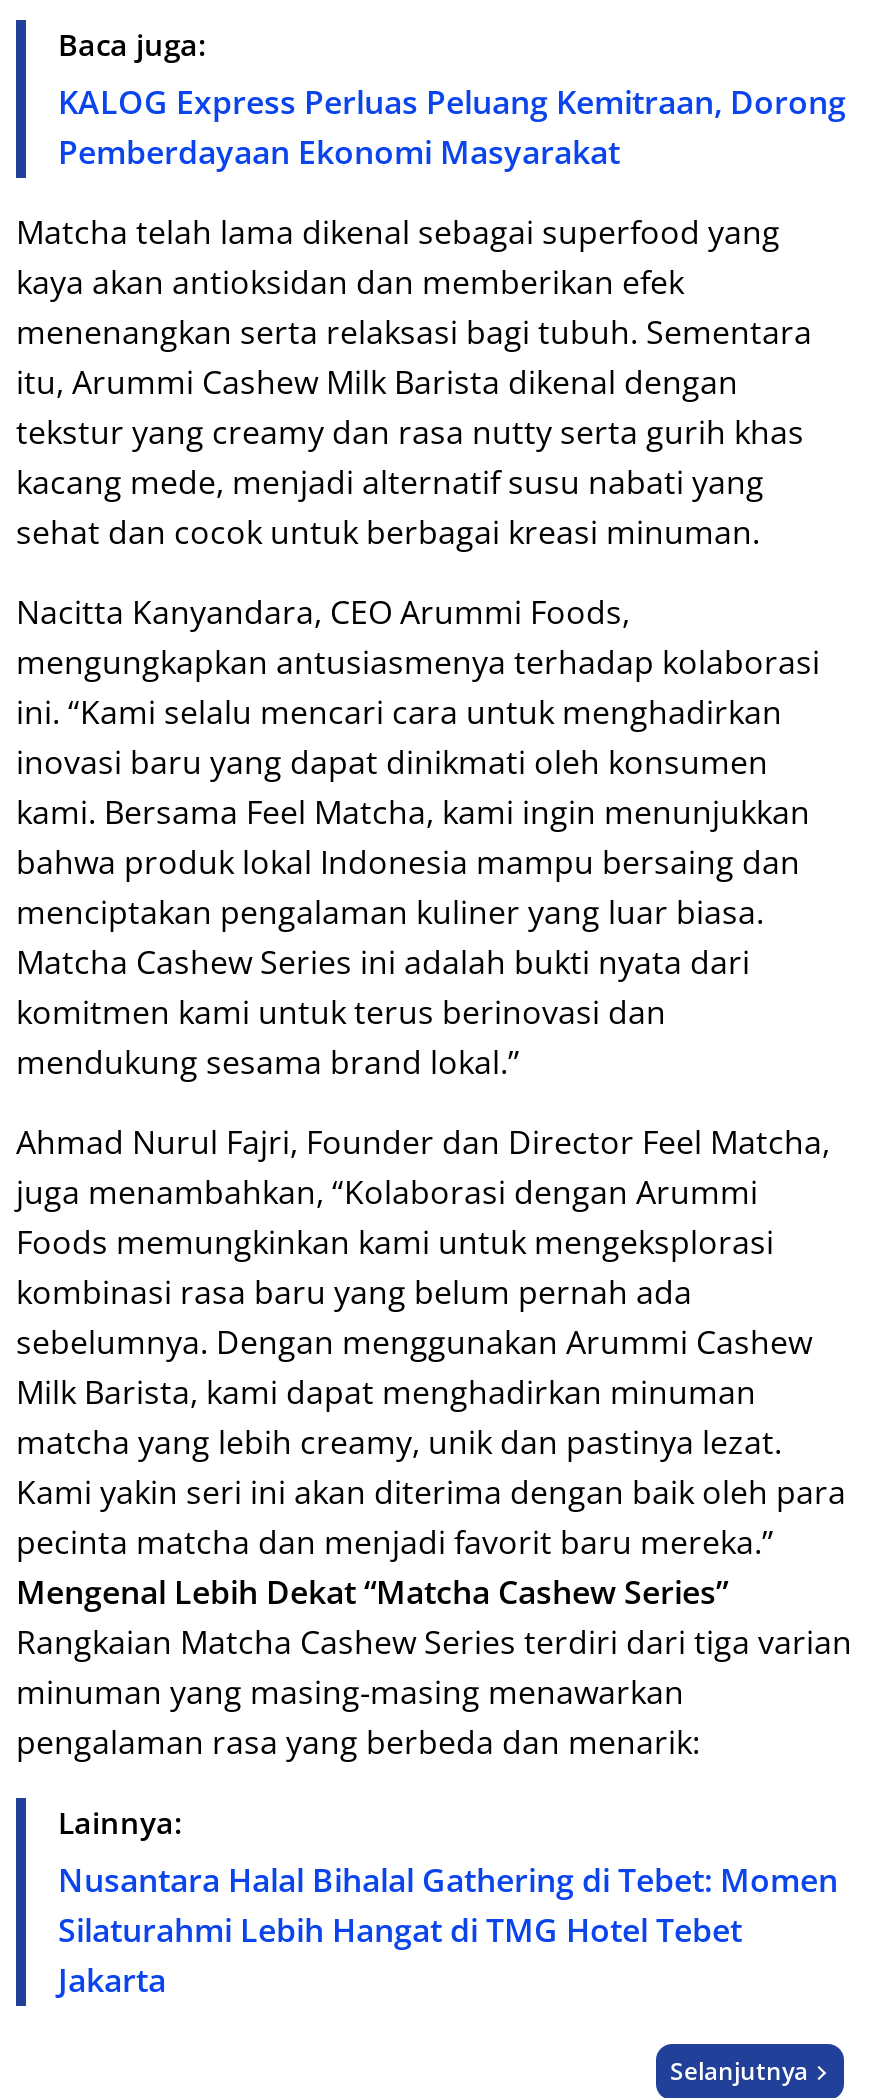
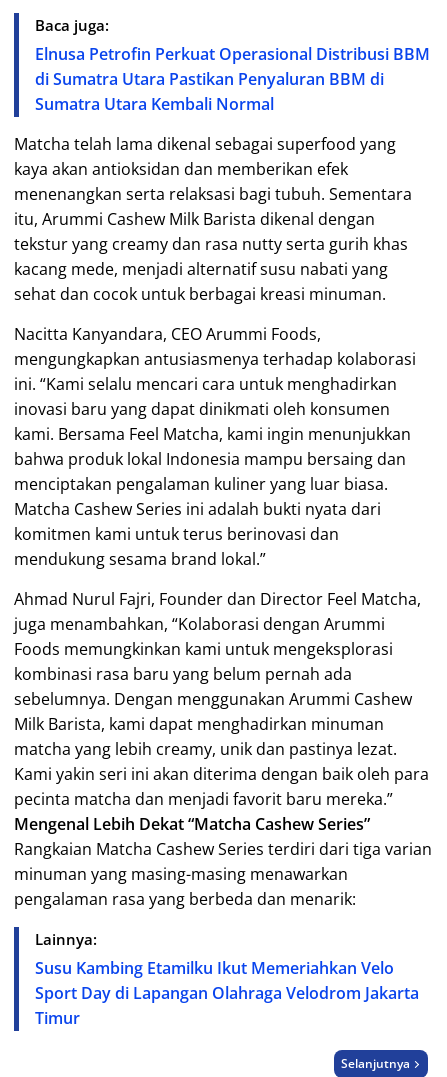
[58,80,846,174] KALOG Express Perluas Peluang Kemitraan, Dorong | Pemberdayaan Ekonomi Masyarakat -> [35,43,430,115] Elnusa Petrofin Perkuat Operasional Distribusi BBM | di Sumatra Utara Pastikan Penyaluran BBM di | Sumatra Utara Kembali Normal
[58,1858,838,2002] Nusantara Halal Bihalal Gathering di Tebet: Momen | Silaturahmi Lebih Hangat di TMG Hotel Tebet | Jakarta -> [35,957,419,1029] Susu Kambing Etamilku Ikut Memeriahkan Velo | Sport Day di Lapangan Olahraga Velodrom Jakarta | Timur

